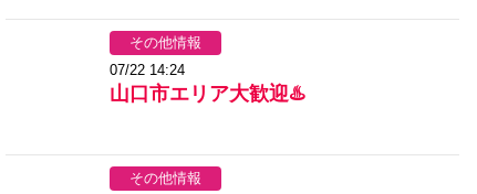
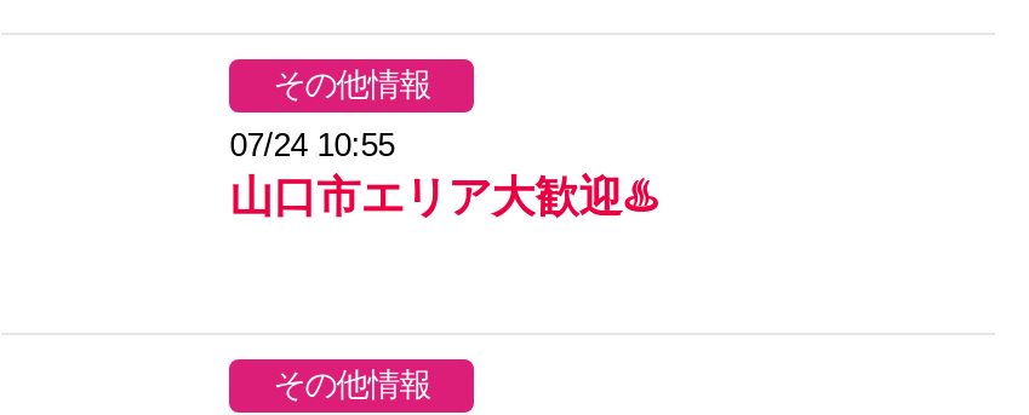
[110,62,185,78] 07/22 14:24 -> [230,128,395,165] 07/24 10:55

